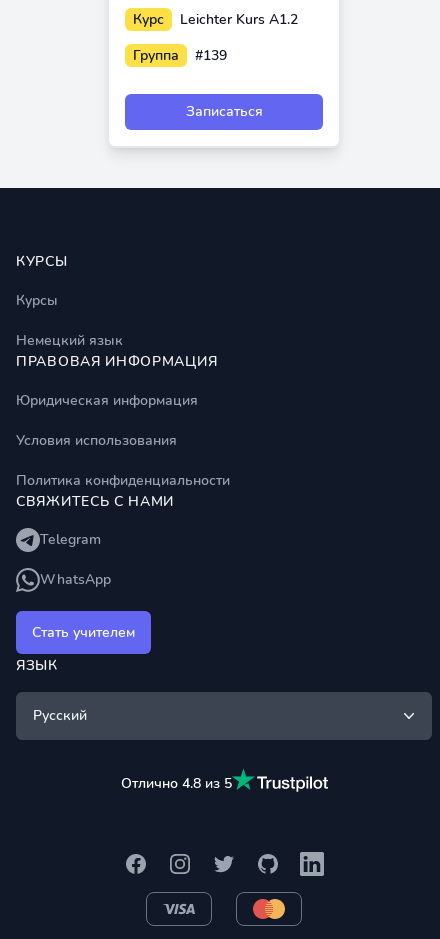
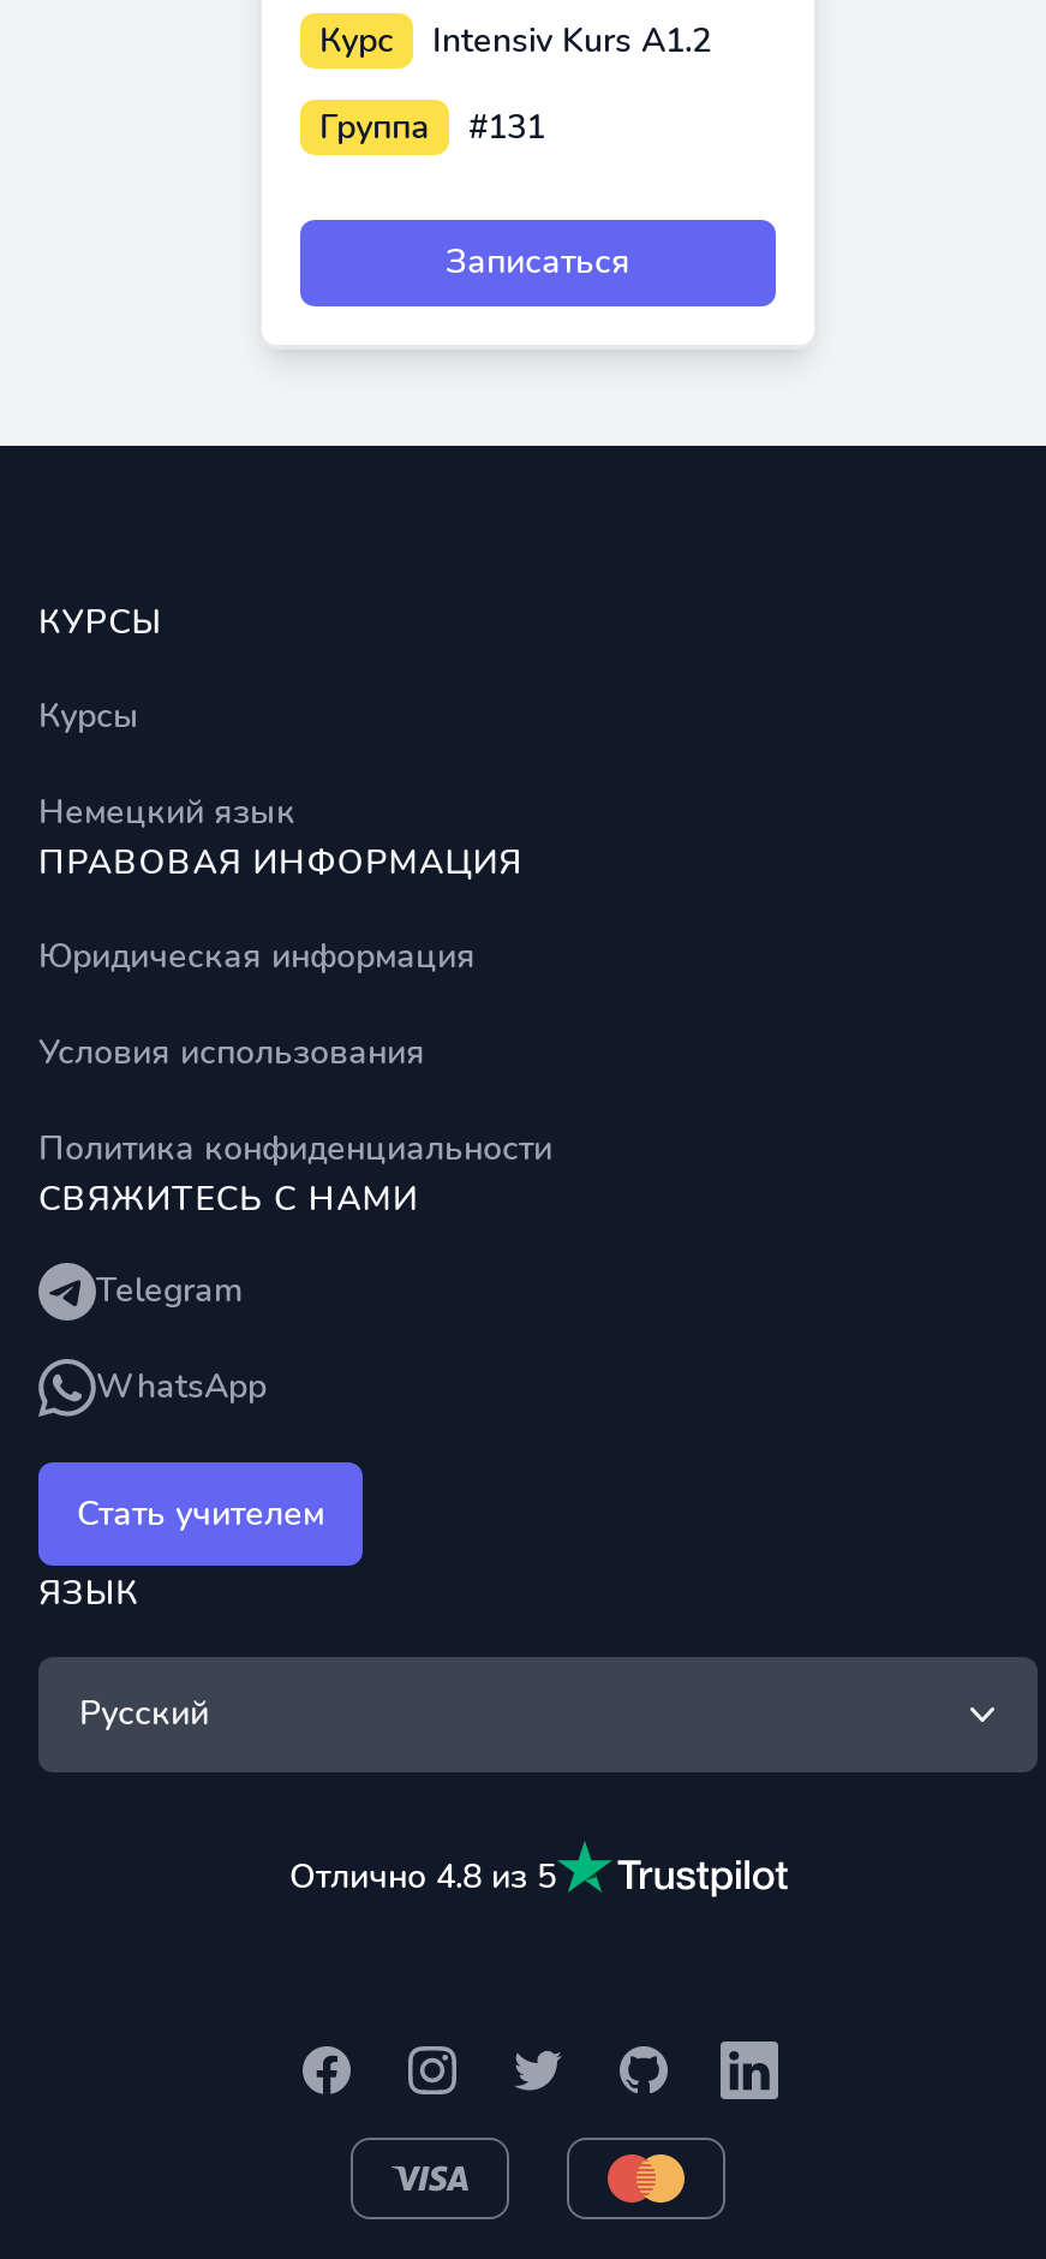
[180,10,298,29] Leichter Kurs A1.2 -> [432,18,711,64] Intensiv Kurs A1.2
[133,46,227,65] Группа #139 -> [319,105,545,150] Группа #131

